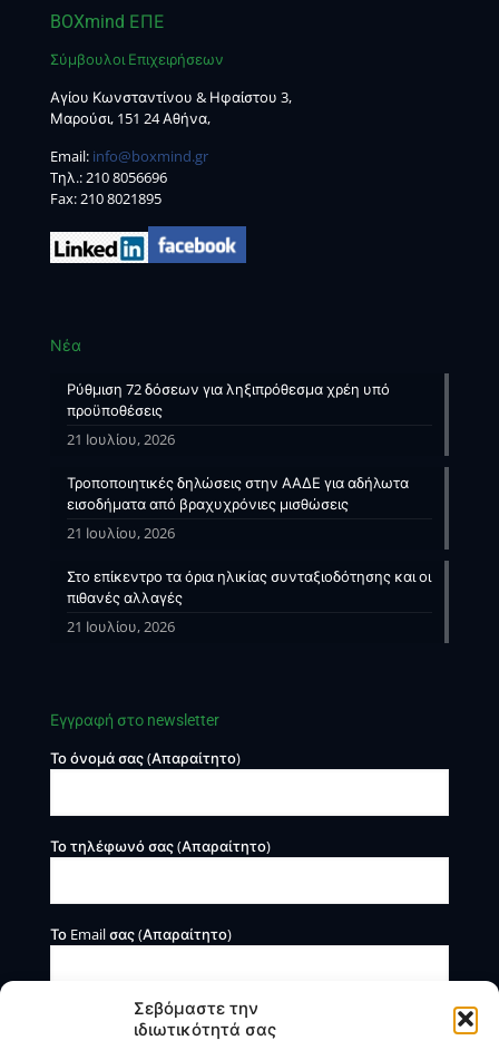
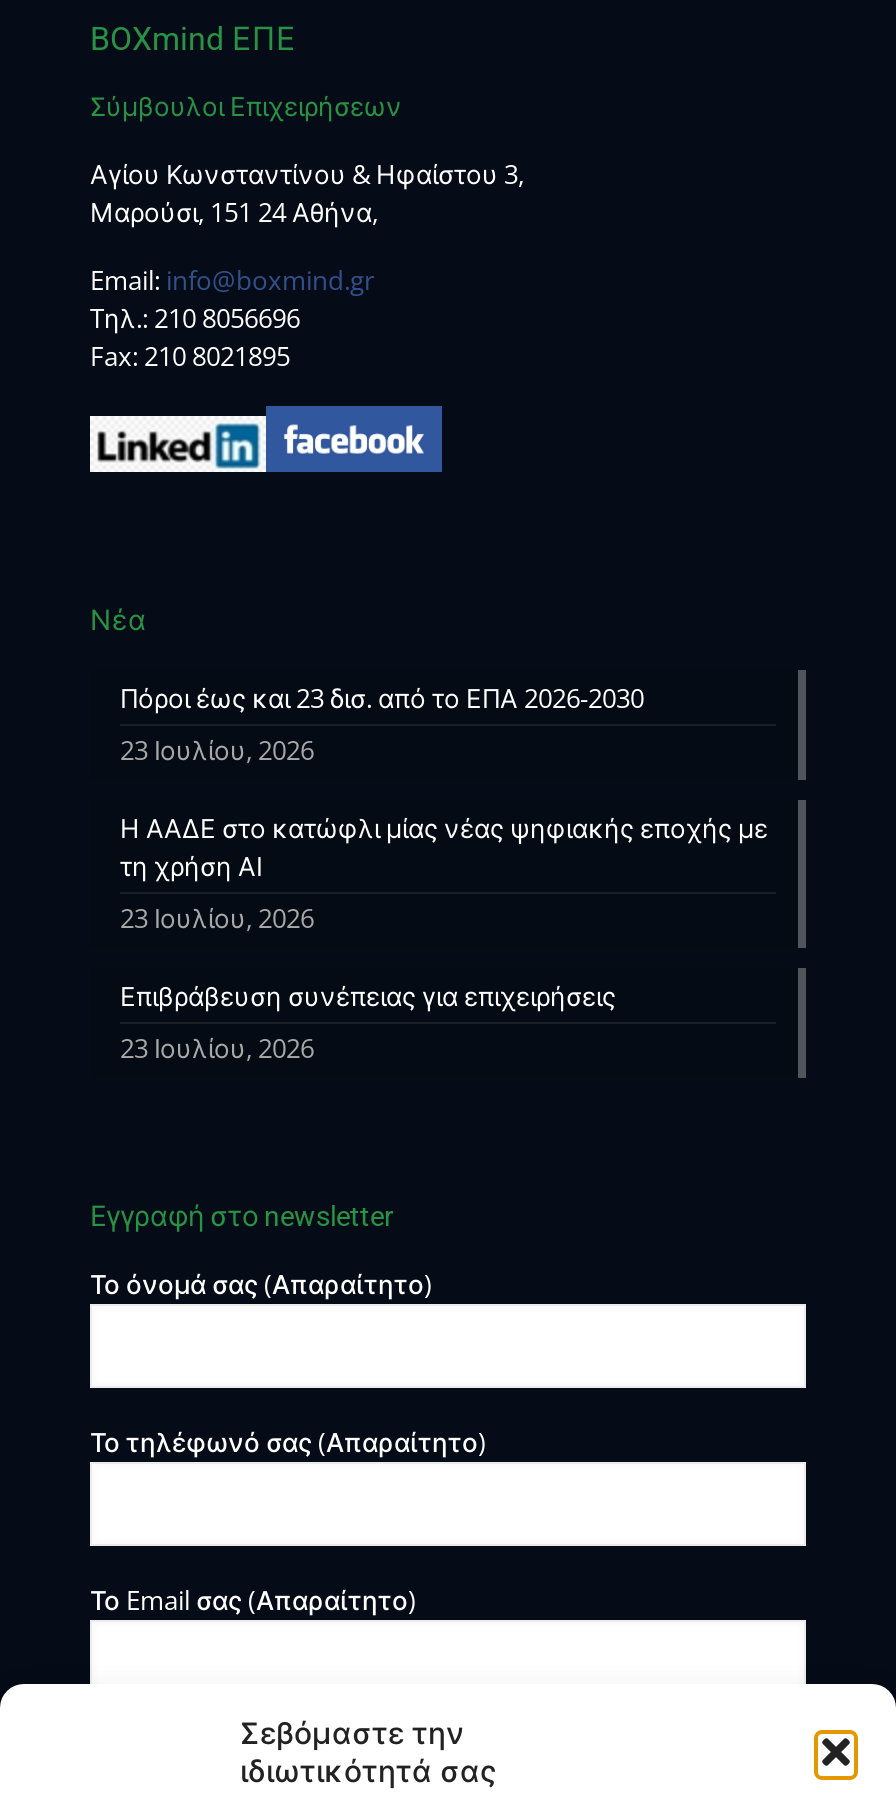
[67,379,390,449] Ρύθμιση 72 δόσεων για ληξιπρόθεσμα χρέη υπό | προϋποθέσεις | 21 Ιουλίου, 2026 -> [120,680,644,768] Πόροι έως και 23 δισ. από το ΕΠΑ 2026-2030 | 23 Ιουλίου, 2026
[67,472,409,543] Τροποποιητικές δηλώσεις στην ΑΑΔΕ για αδήλωτα | εισοδήματα από βραχυχρόνιες μισθώσεις | 21 Ιουλίου, 2026 -> [120,810,768,936] Η ΑΑΔΕ στο κατώφλι μίας νέας ψηφιακής εποχής με | τη χρήση ΑΙ | 23 Ιουλίου, 2026
[67,566,431,636] Στο επίκεντρο τα όρια ηλικίας συνταξιοδότησης και οι | πιθανές αλλαγές | 21 Ιουλίου, 2026 -> [120,978,616,1066] Επιβράβευση συνέπειας για επιχειρήσεις | 23 Ιουλίου, 2026

